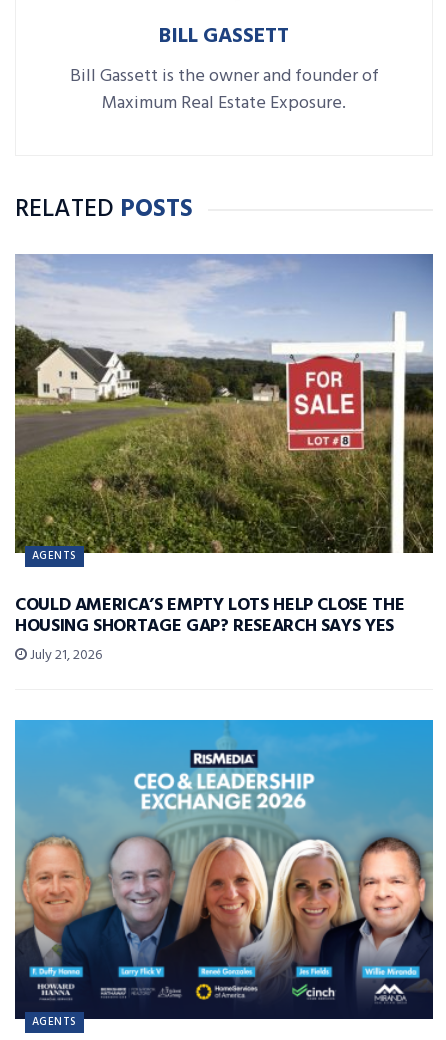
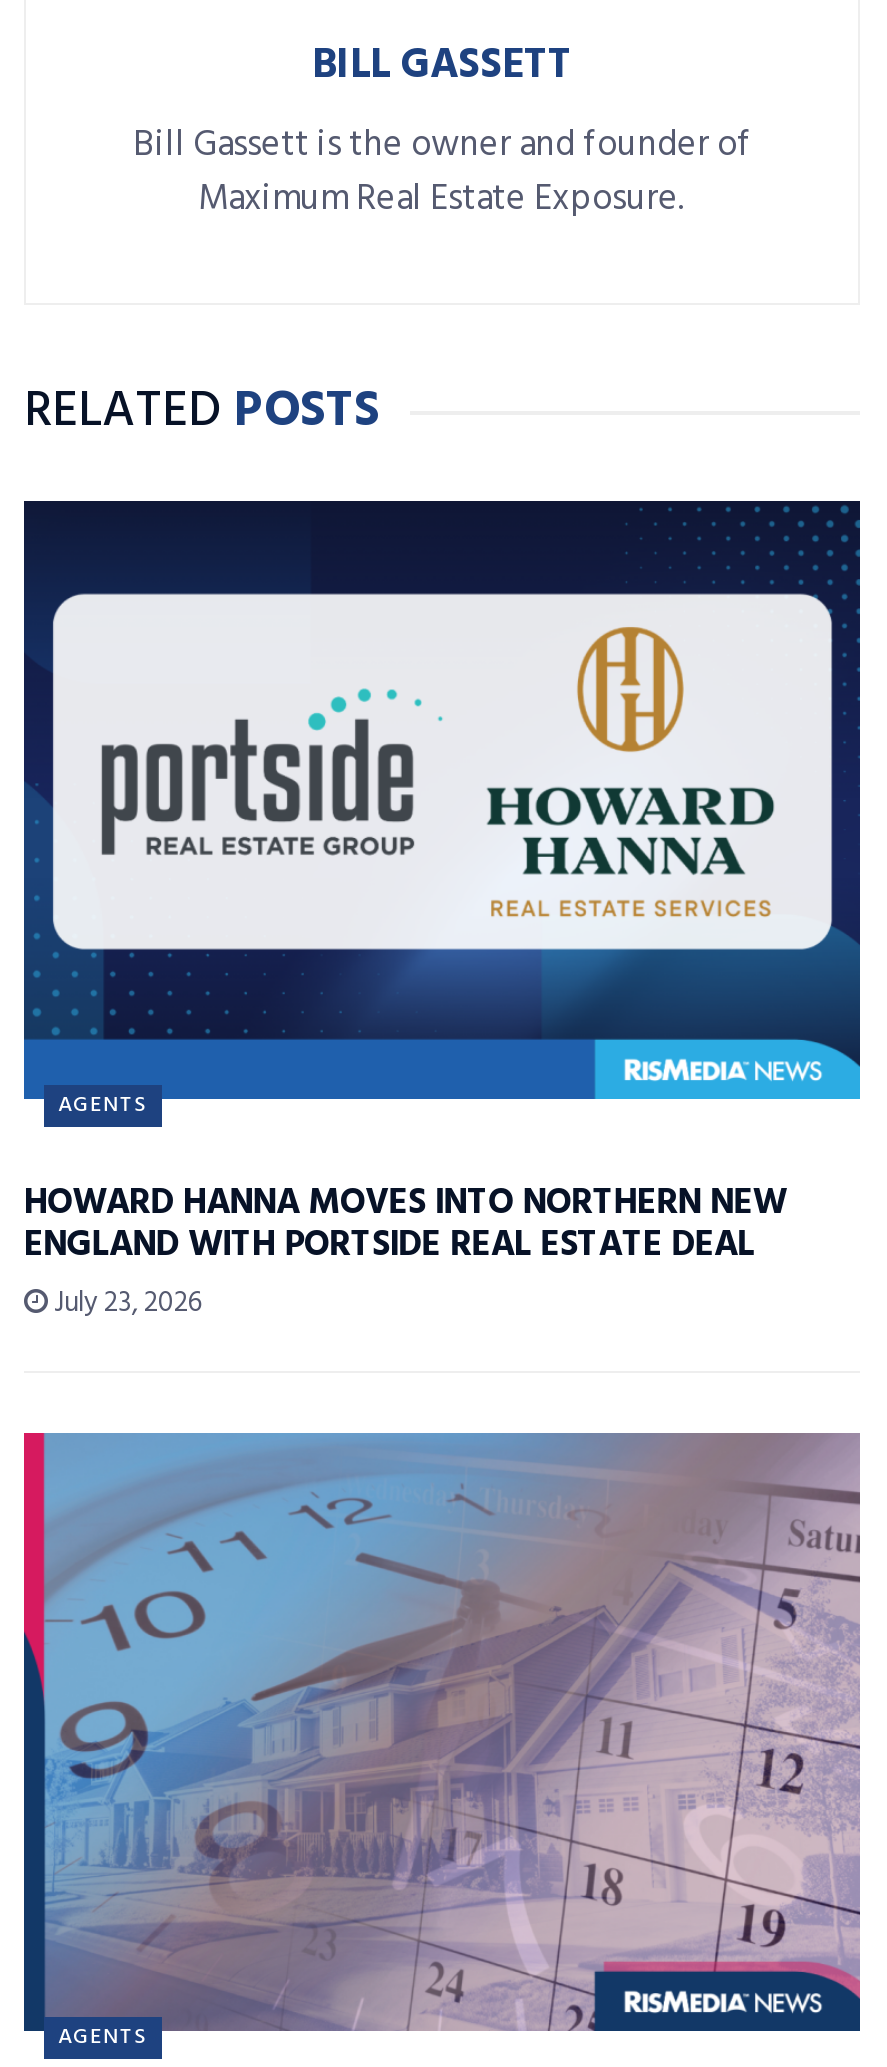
[14,253,434,667] [image] | COULD AMERICA’S EMPTY LOTS HELP CLOSE THE | HOUSING SHORTAGE GAP? RESEARCH SAYS YES | July 21, 2026 -> [22,499,862,1327] [image] | HOWARD HANNA MOVES INTO NORTHERN NEW | ENGLAND WITH PORTSIDE REAL ESTATE DEAL | July 23, 2026
[14,719,434,1020] [image] -> [22,1431,862,2033] [image]

